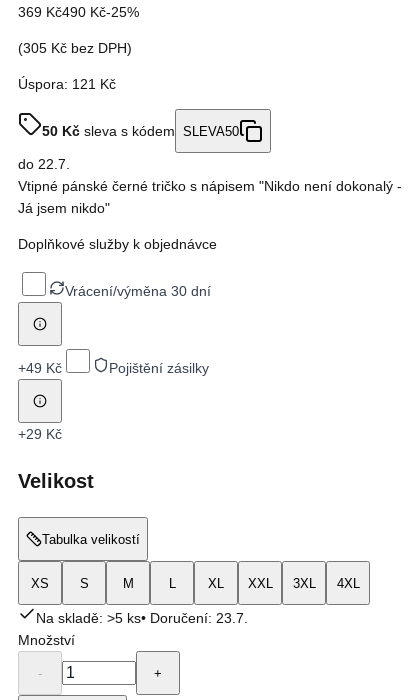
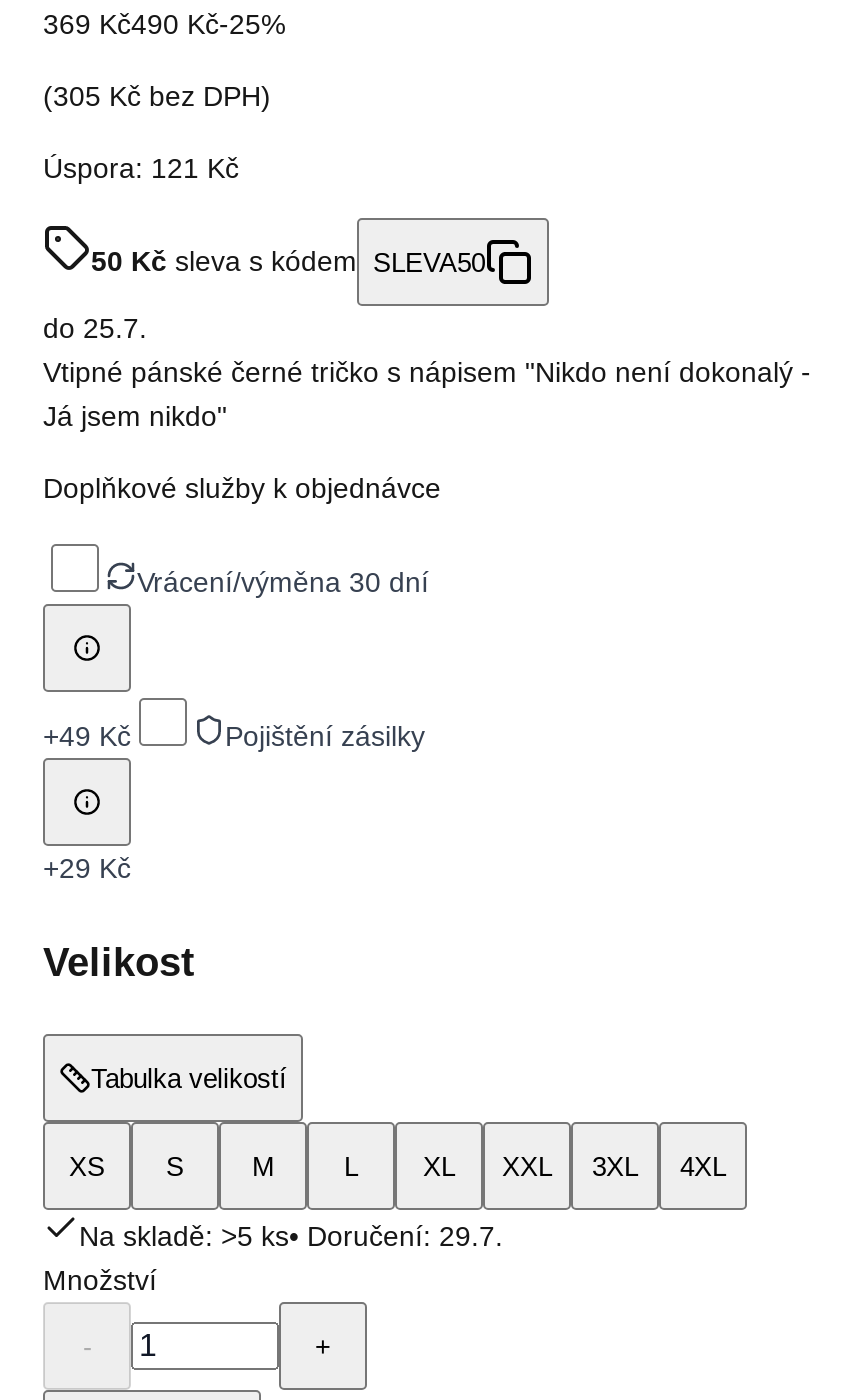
[18,156,70,172] do 22.7. -> [43,312,147,344] do 25.7.
[36,610,248,626] Na skladě: >5 ks• Doručení: 23.7. -> [79,1220,503,1252] Na skladě: >5 ks• Doručení: 29.7.

